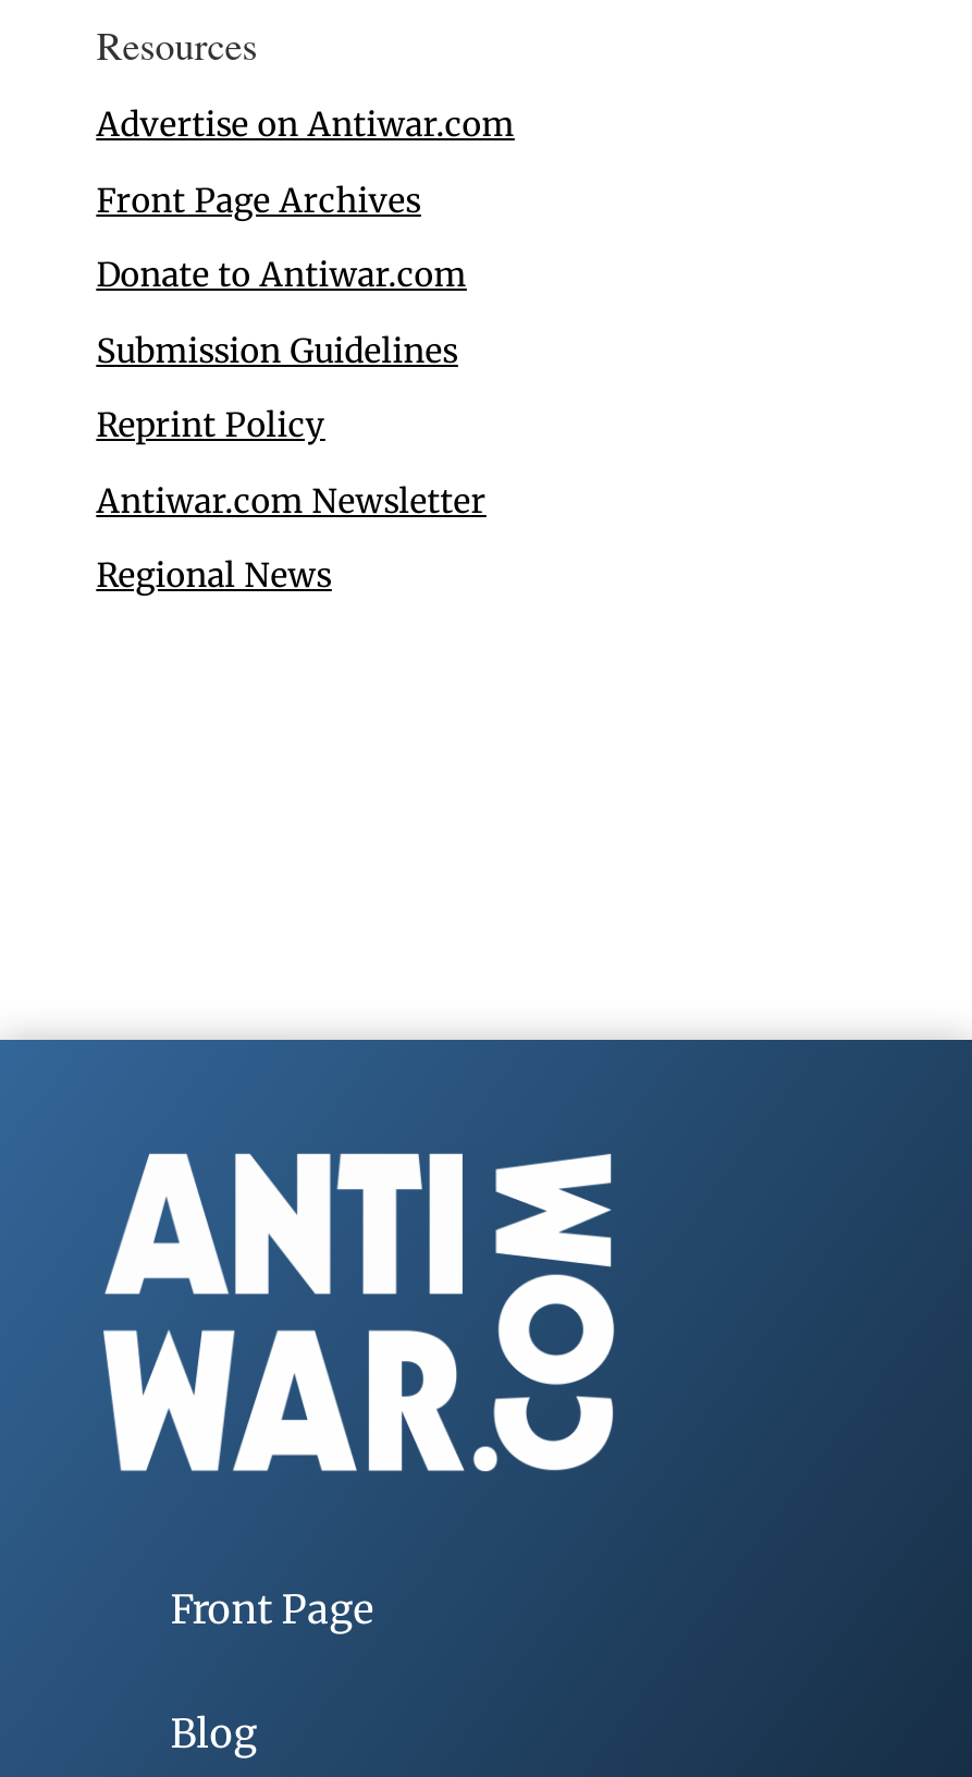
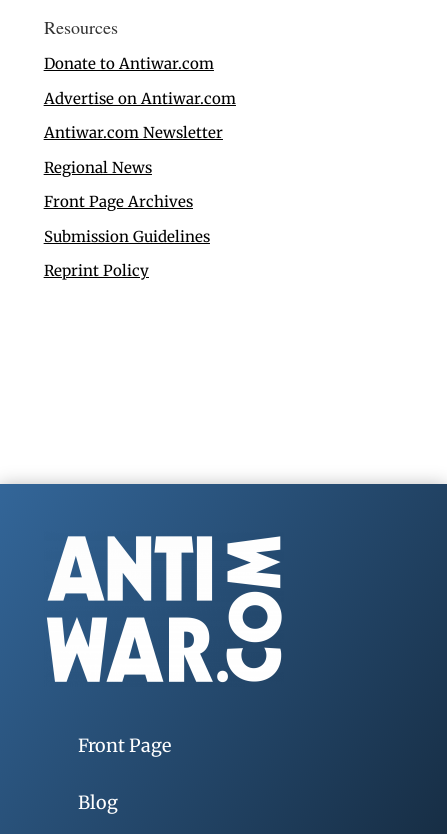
moved [96,104,514,145] -> [44,89,236,108]: Advertise on Antiwar.com
moved [96,179,421,220] -> [44,192,193,211]: Front Page Archives
moved [96,254,467,296] -> [44,54,214,73]: Donate to Antiwar.com
moved [96,329,458,446] -> [44,227,210,280]: Submission Guidelines | Reprint Policy
moved [96,480,486,596] -> [44,123,223,177]: Antiwar.com Newsletter | Regional News

